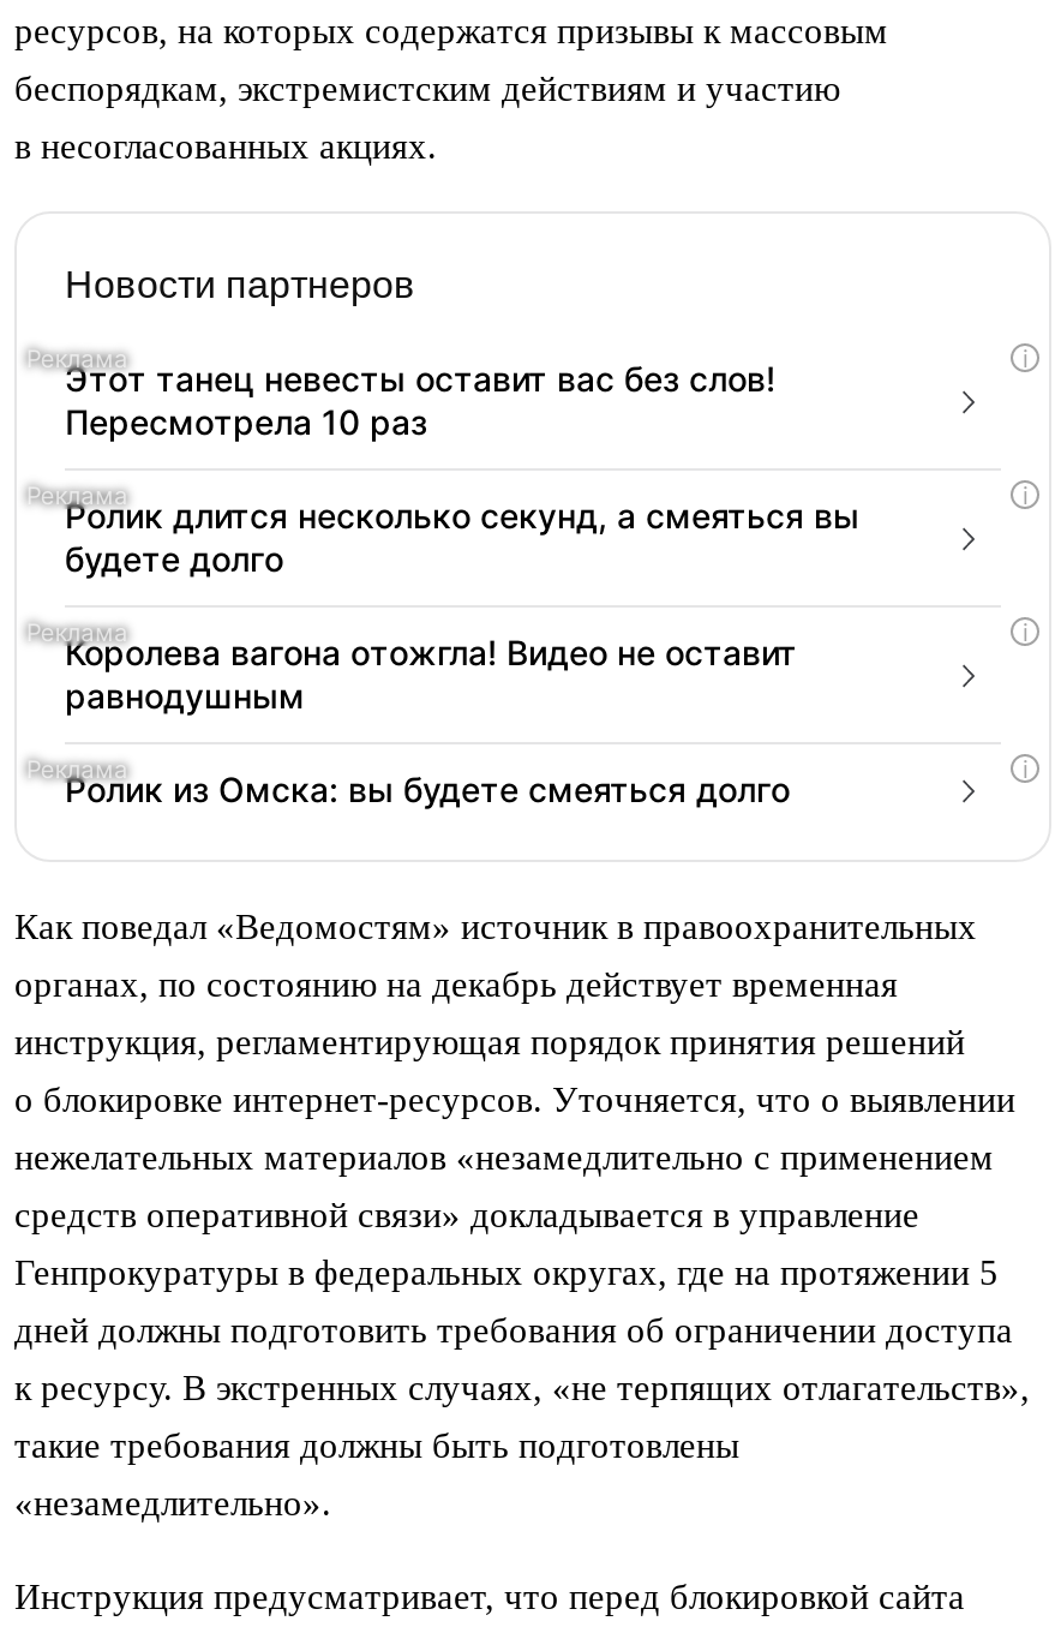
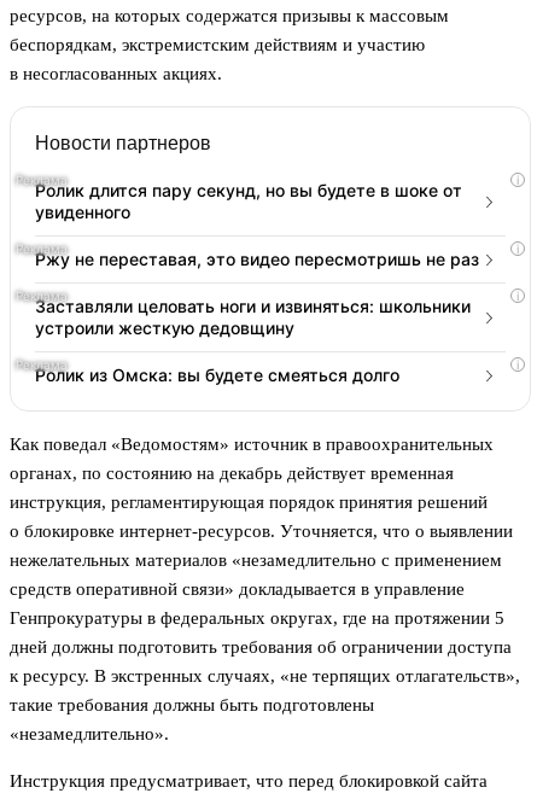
[65,358,775,442] Этот танец невесты оставит вас без слов! | Пересмотрела 10 раз -> [35,180,462,222] Ролик длится пару секунд, но вы будете в шоке от | увиденного
[65,495,859,579] Ролик длится несколько секунд, а смеяться вы | будете долго -> [35,249,479,269] Ржу не переставая, это видео пересмотришь не раз
[65,632,797,716] Королева вагона отожгла! Видео не оставит | равнодушным -> [35,296,471,338] Заставляли целовать ноги и извиняться: школьники | устроили жесткую дедовщину

